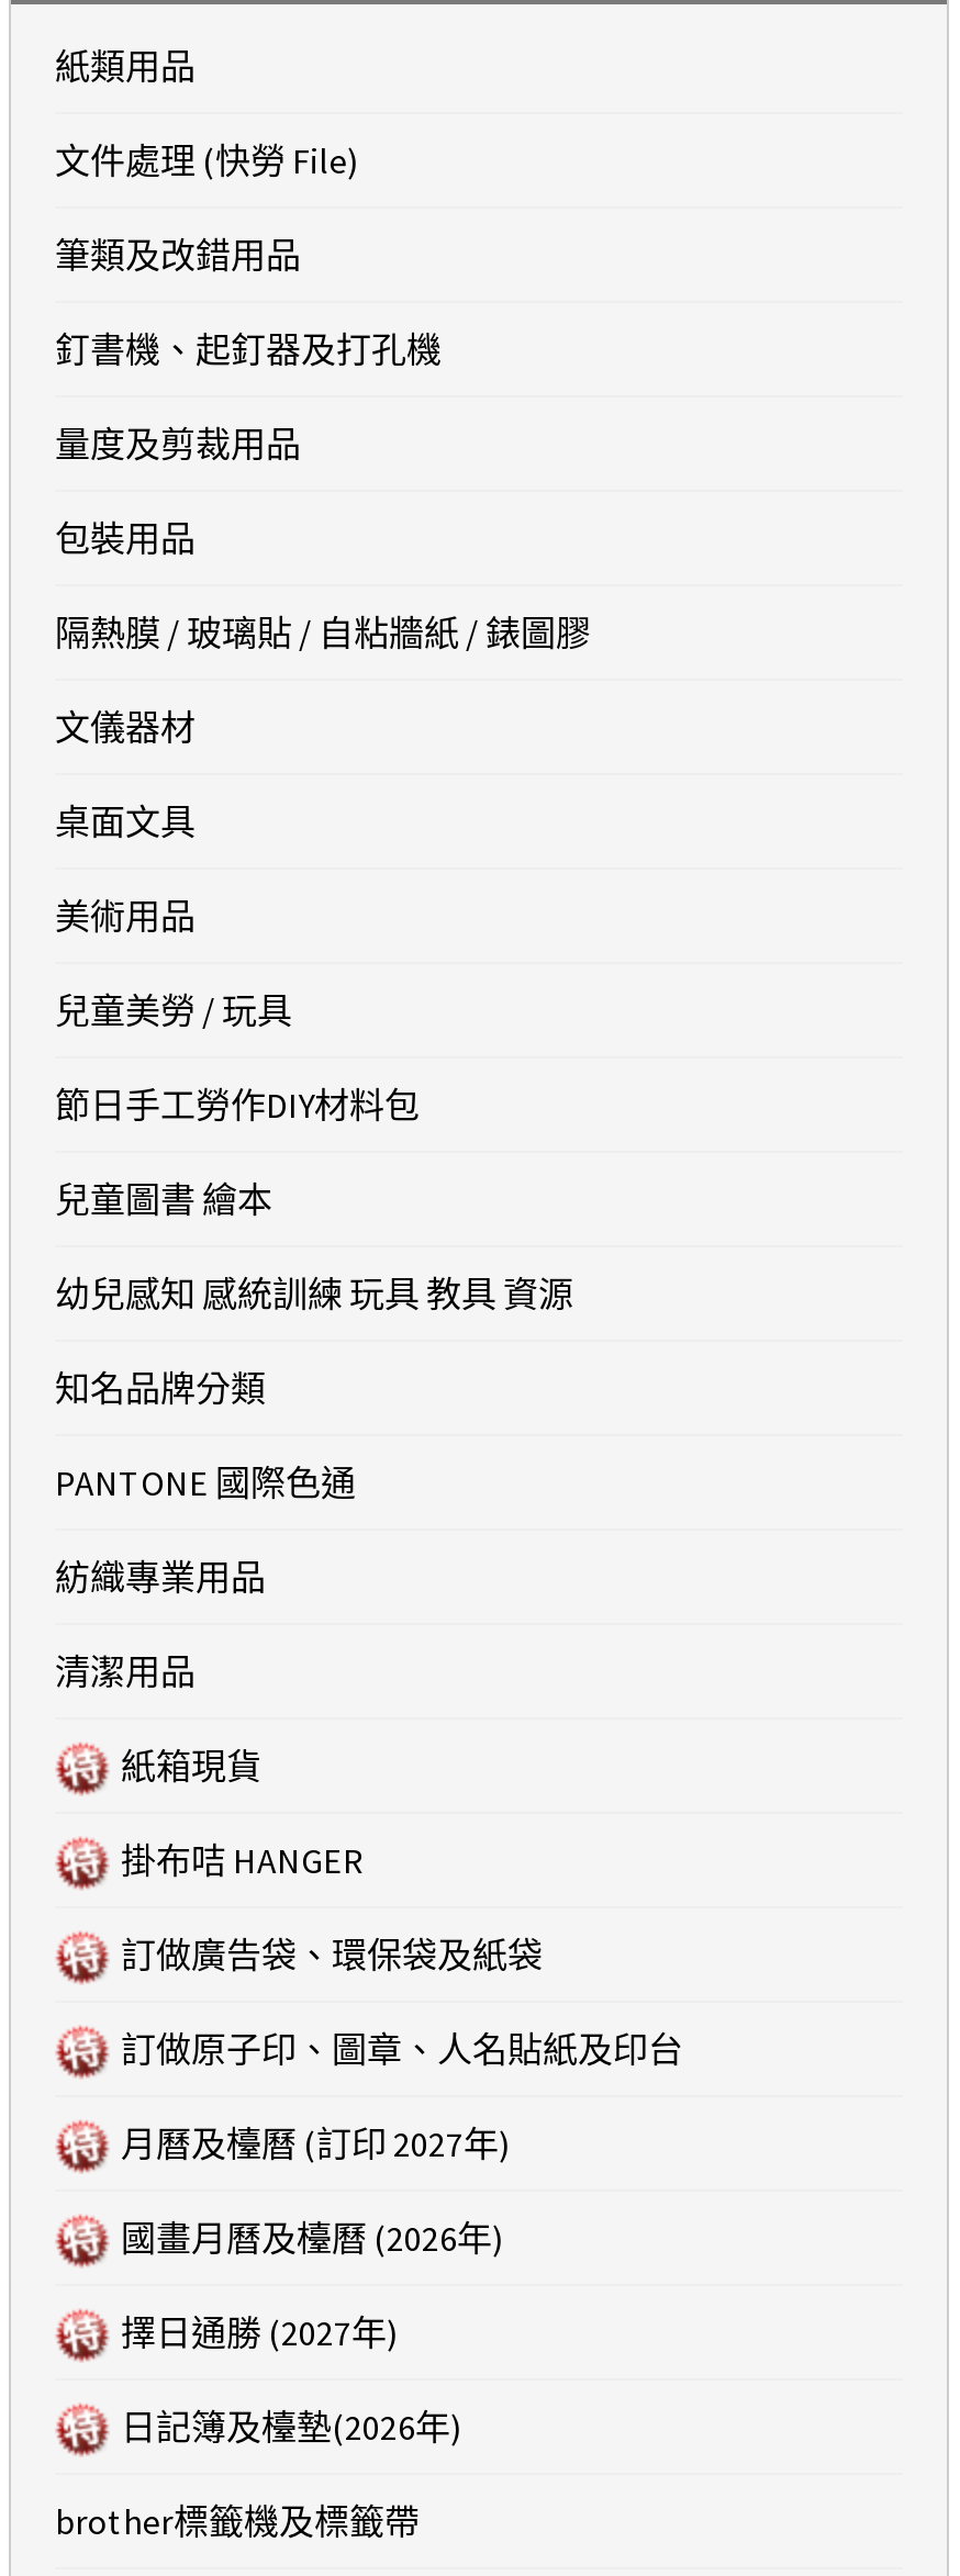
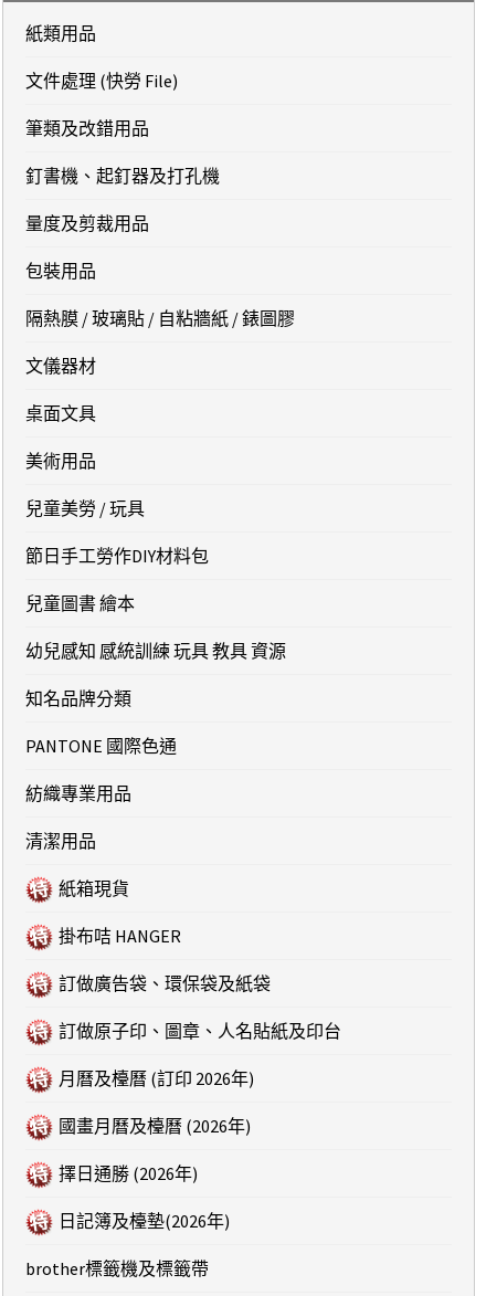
[121,2121,510,2165] 月曆及檯曆 (訂印 2027年) -> [59,1067,254,1089] 月曆及檯曆 (訂印 2026年)
[121,2310,398,2354] 擇日通勝 (2027年) -> [59,1162,198,1184] 擇日通勝 (2026年)

